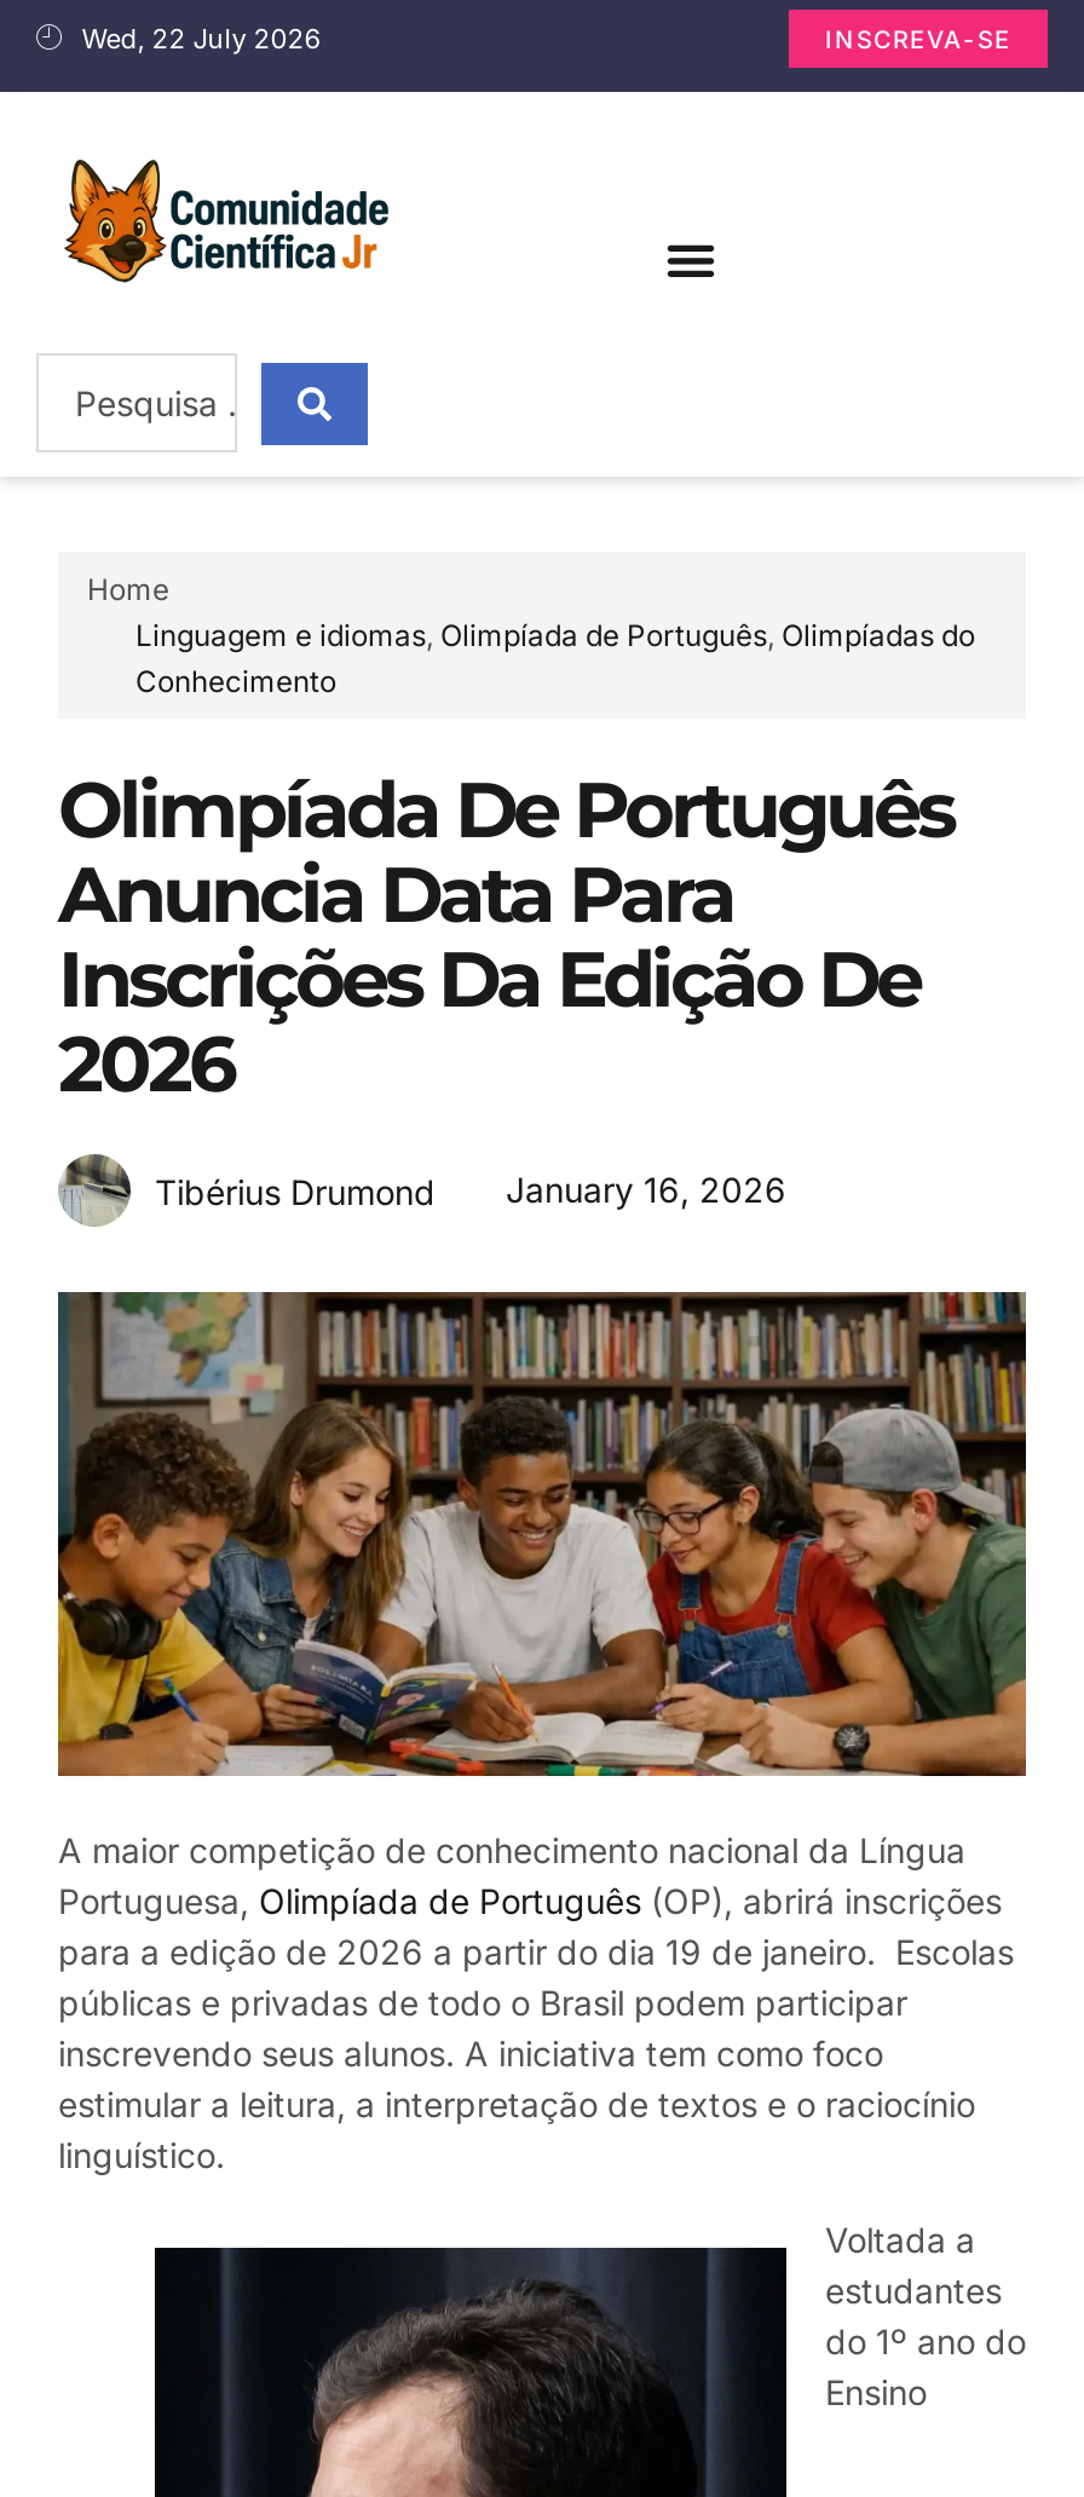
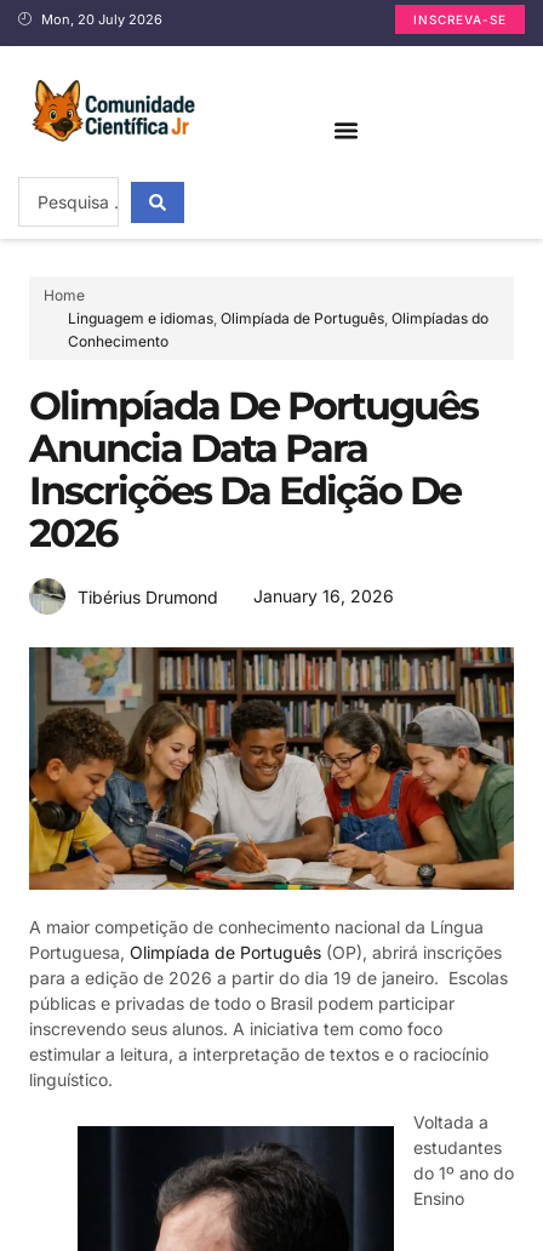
[82,21,321,54] Wed, 22 July 2026 -> [41,10,162,27] Mon, 20 July 2026

